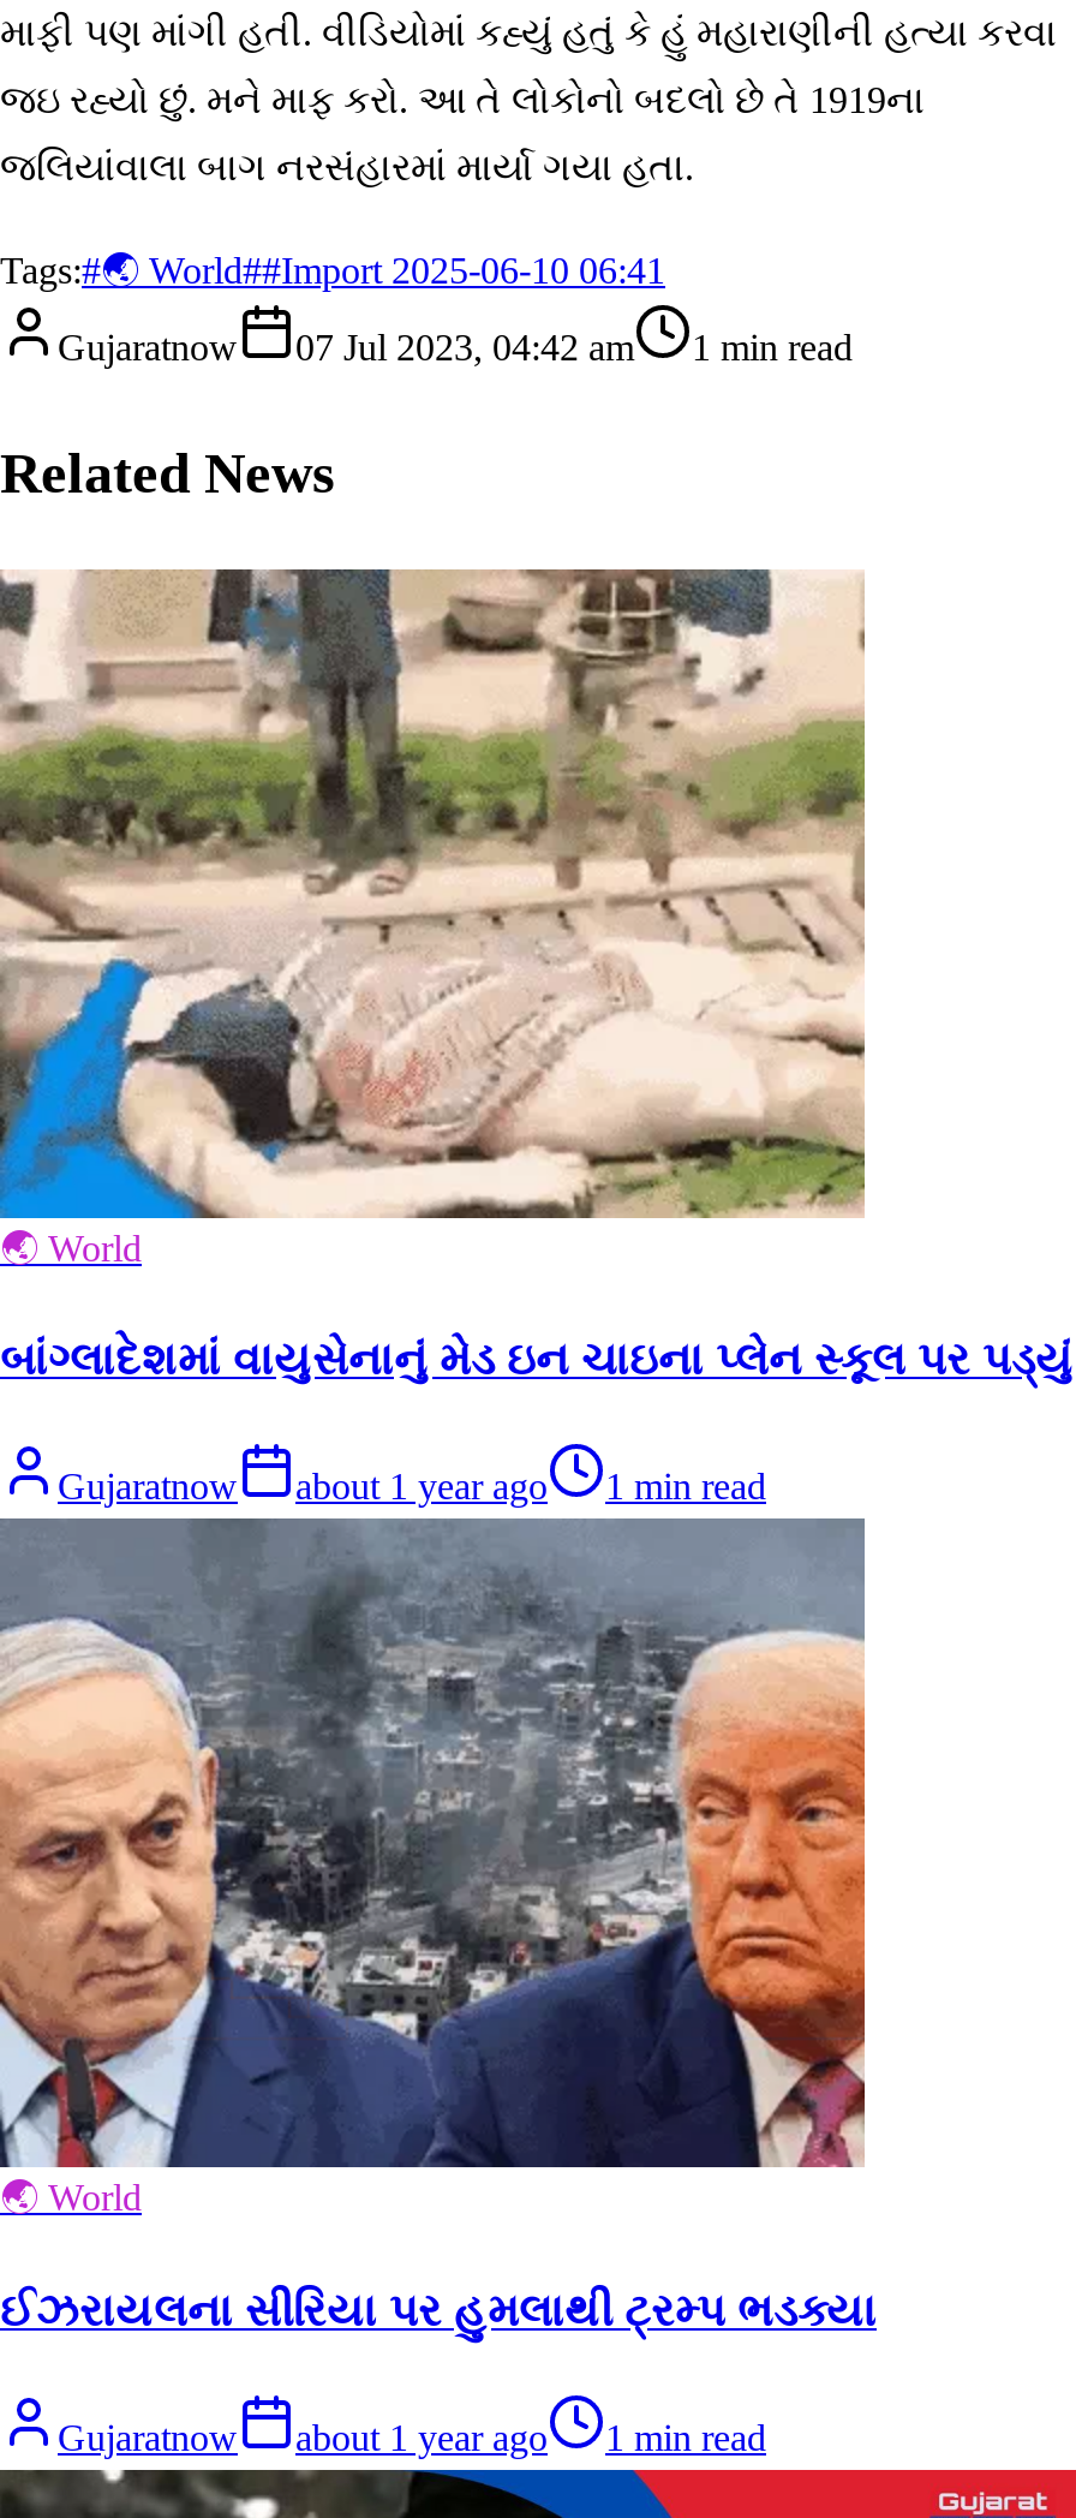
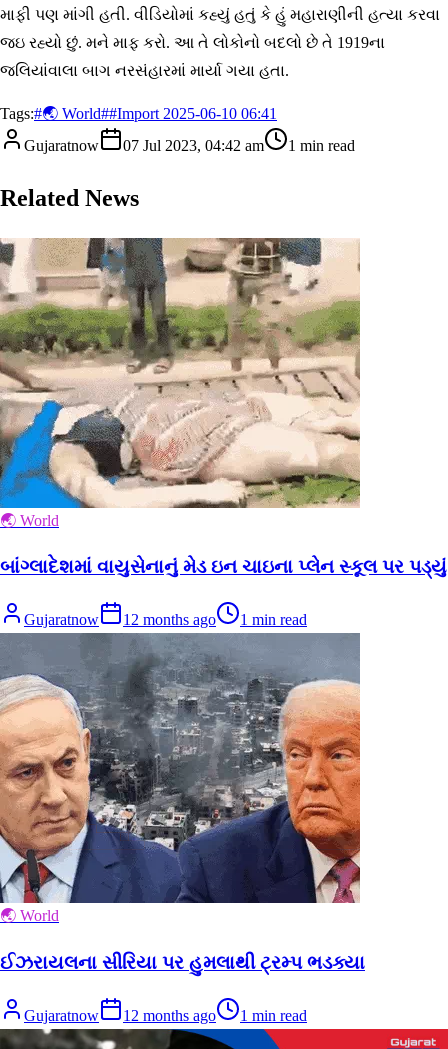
[295,1466,548,1507] about 1 year ago -> [123,611,216,628] 12 months ago
[295,2416,548,2457] about 1 year ago -> [123,1006,216,1023] 12 months ago

